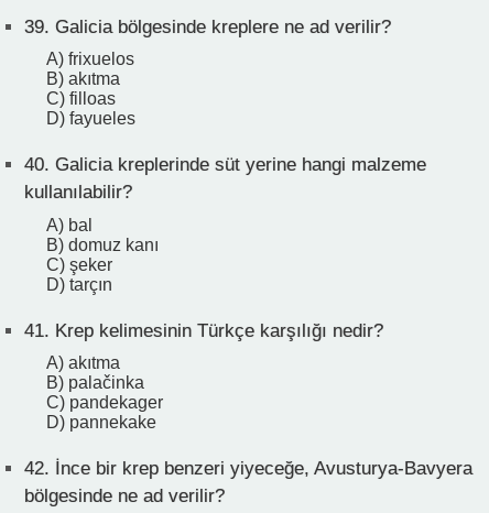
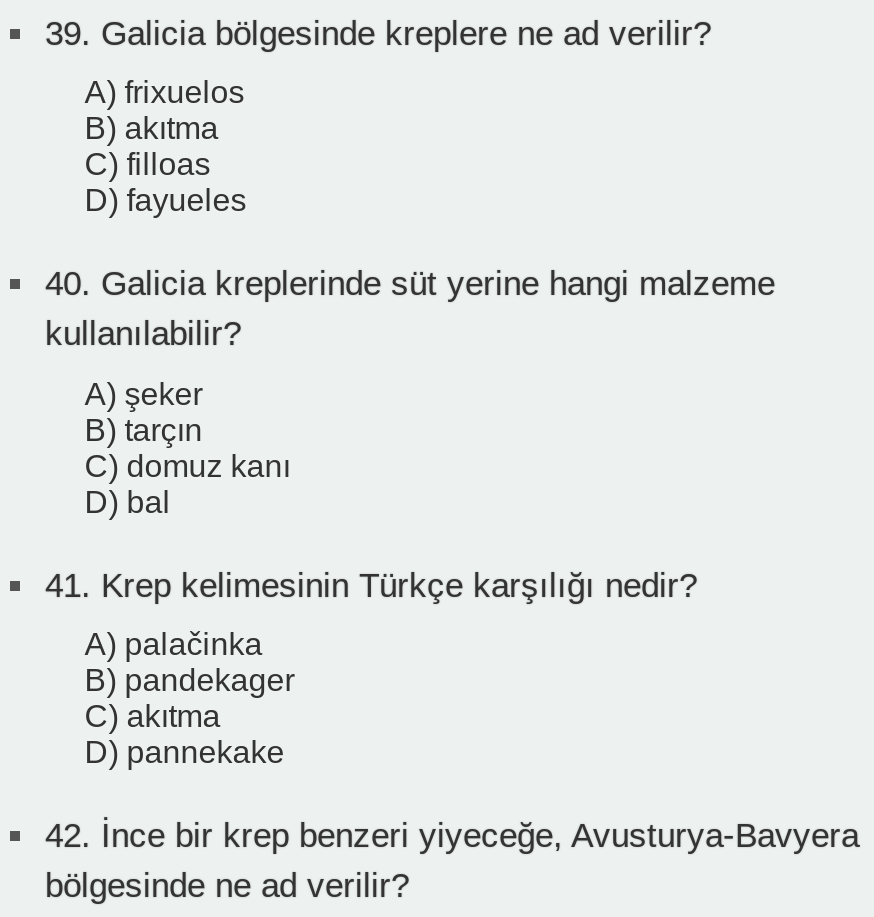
[47,215,159,293] A) bal | B) domuz kanı | C) şeker | D) tarçın -> [85,376,291,518] A) şeker | B) tarçın | C) domuz kanı | D) bal
[47,353,120,372] A) akıtma -> [85,627,263,661] A) palačinka
[47,373,145,392] B) palačinka -> [85,663,295,697] B) pandekager
[47,393,163,412] C) pandekager -> [85,699,221,733] C) akıtma

